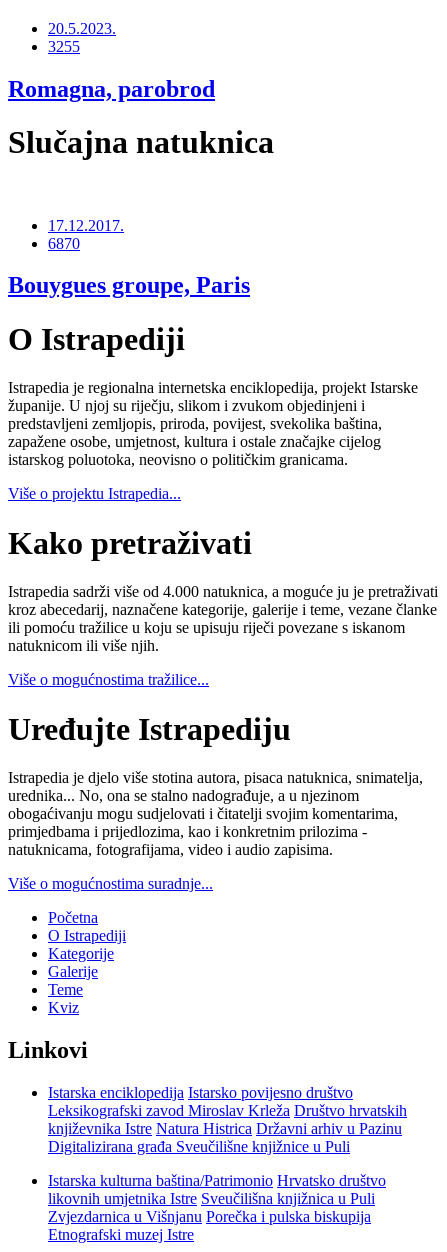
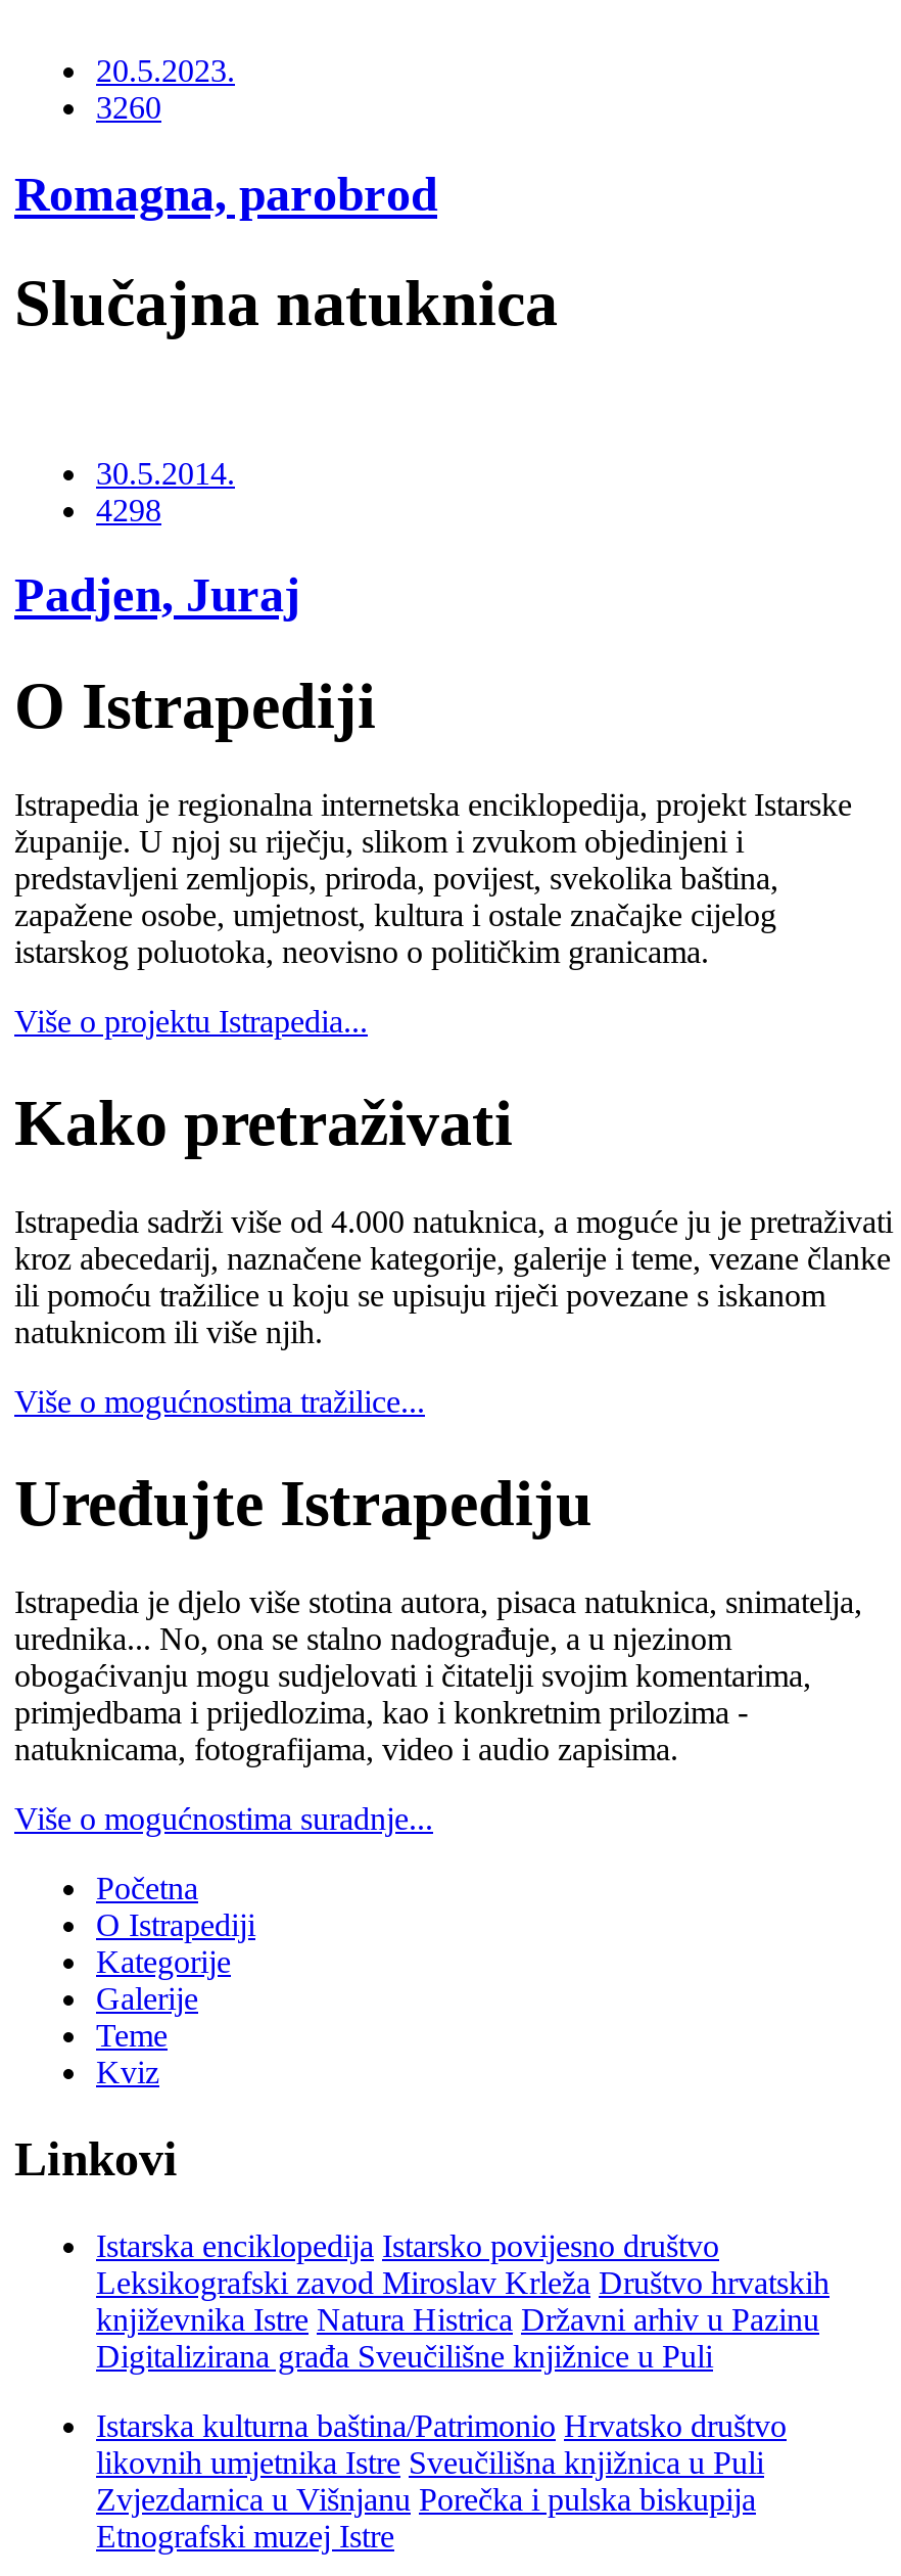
[48,38,80,55] 3255 -> [96,90,161,124] 3260
[48,216,124,251] 17.12.2017. | 6870 -> [96,455,235,526] 30.5.2014. | 4298
[8,272,250,298] Bouygues groupe, Paris -> [14,569,300,622] Padjen, Juraj

